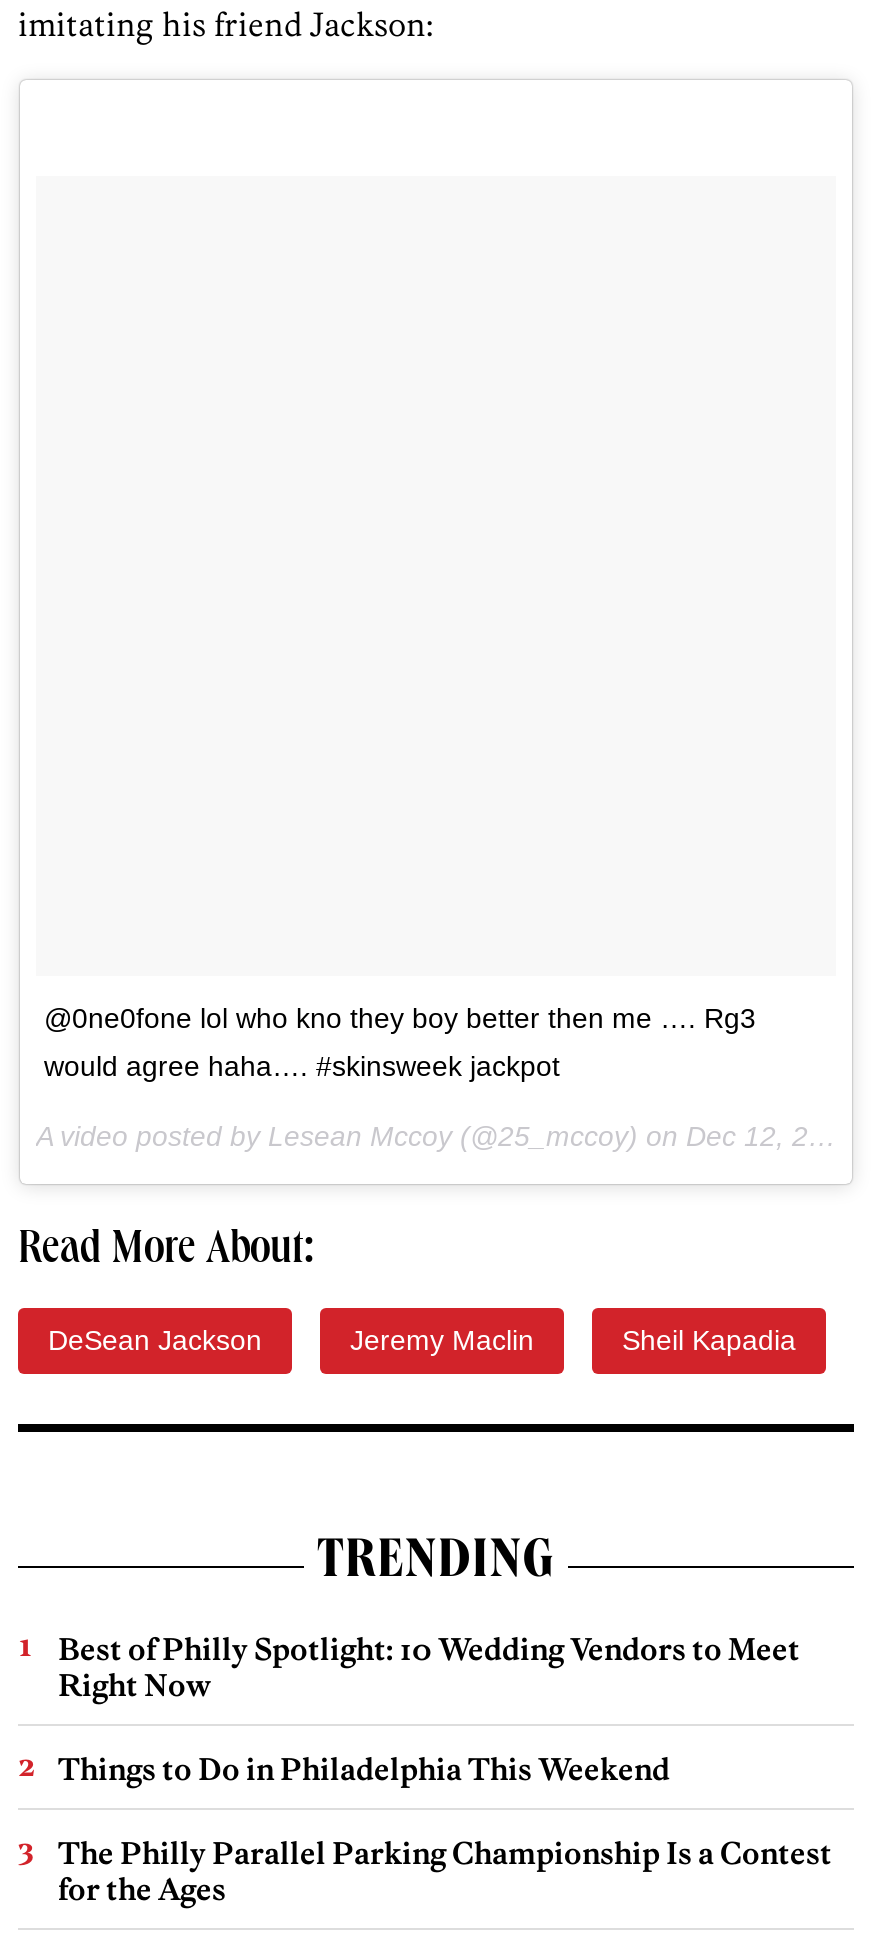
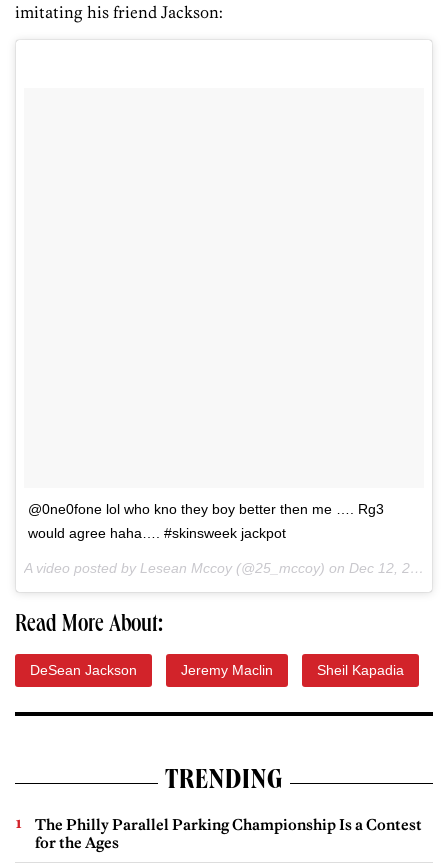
[58,1631,800,1789] Best of Philly Spotlight: 10 Wedding Vendors to Meet | Right Now | Things to Do in Philadelphia This Weekend -> none

